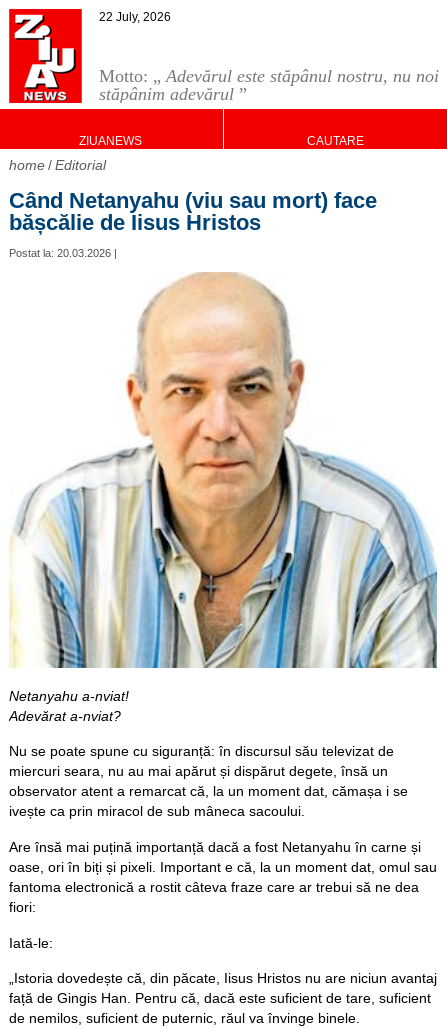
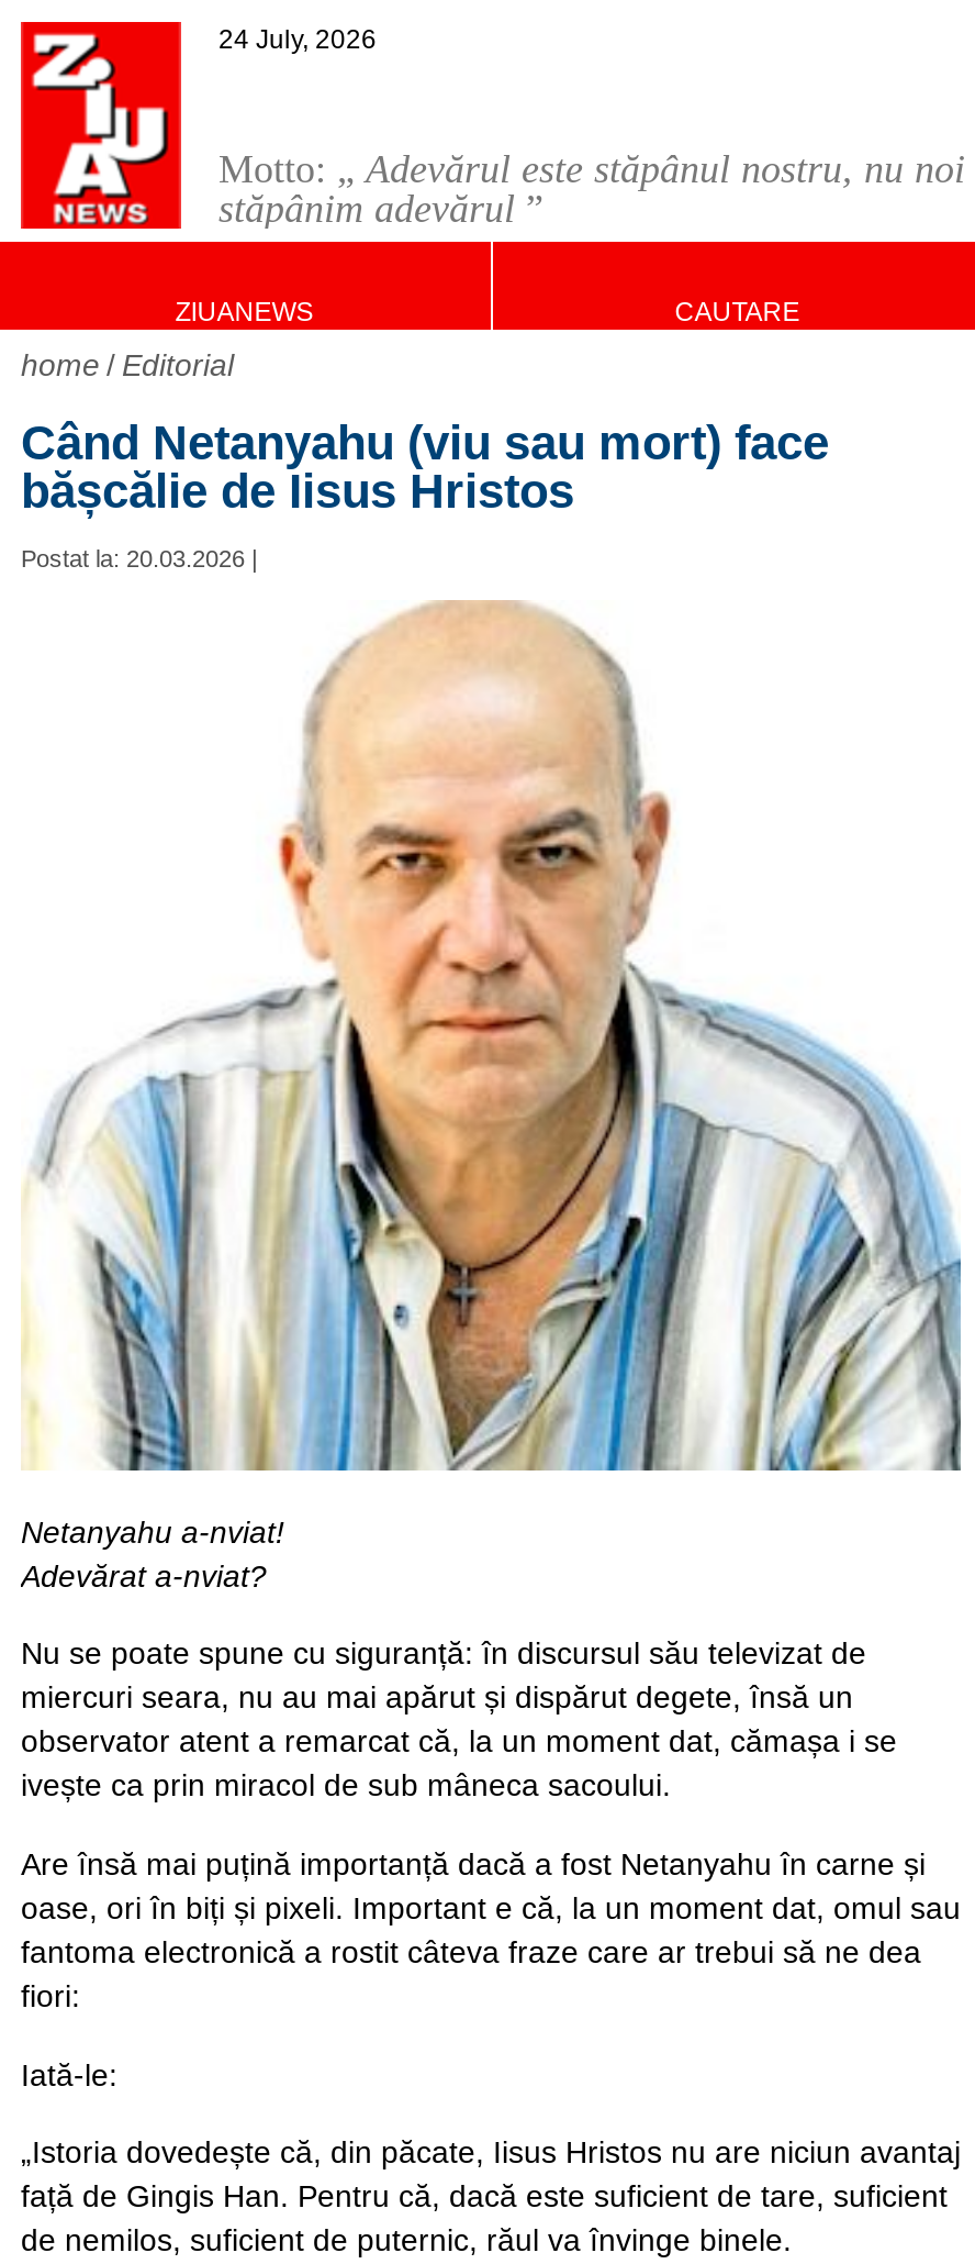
[99,10,171,24] 22 July, 2026 -> [218,24,377,55] 24 July, 2026

